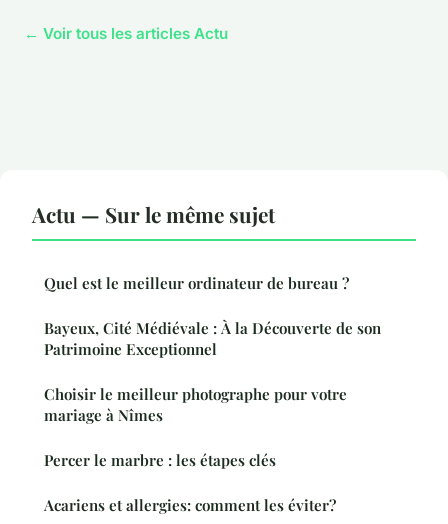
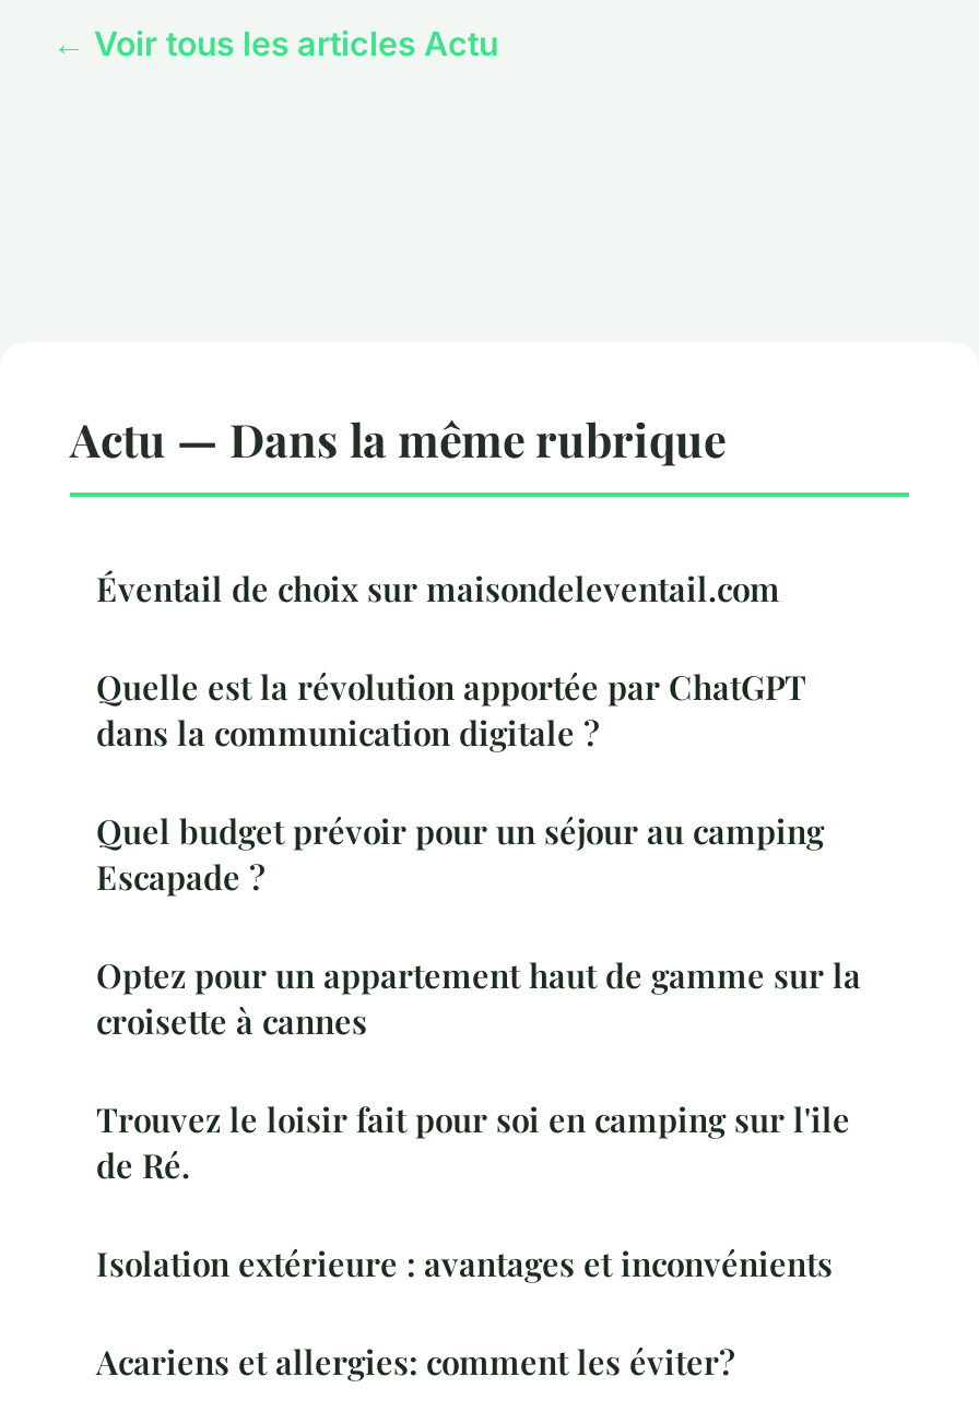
[32,199,381,469] Actu — Sur le même sujet | Quel est le meilleur ordinateur de bureau ? | Bayeux, Cité Médiévale : À la Découverte de son | Patrimoine Exceptionnel | Choisir le meilleur photographe pour votre | mariage à Nîmes | Percer le marbre : les étapes clés -> [70,406,861,1284] Actu — Dans la même rubrique | Éventail de choix sur maisondeleventail.com | Quelle est la révolution apportée par ChatGPT | dans la communication digitale ? | Quel budget prévoir pour un séjour au camping | Escapade ? | Optez pour un appartement haut de gamme sur la | croisette à cannes | Trouvez le loisir fait pour soi en camping sur l'ile | de Ré. | Isolation extérieure : avantages et inconvénients

